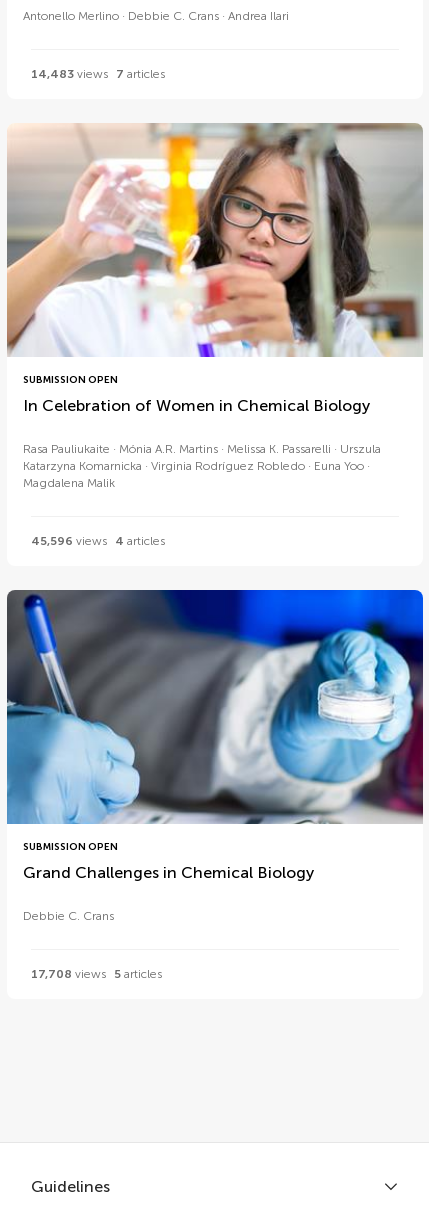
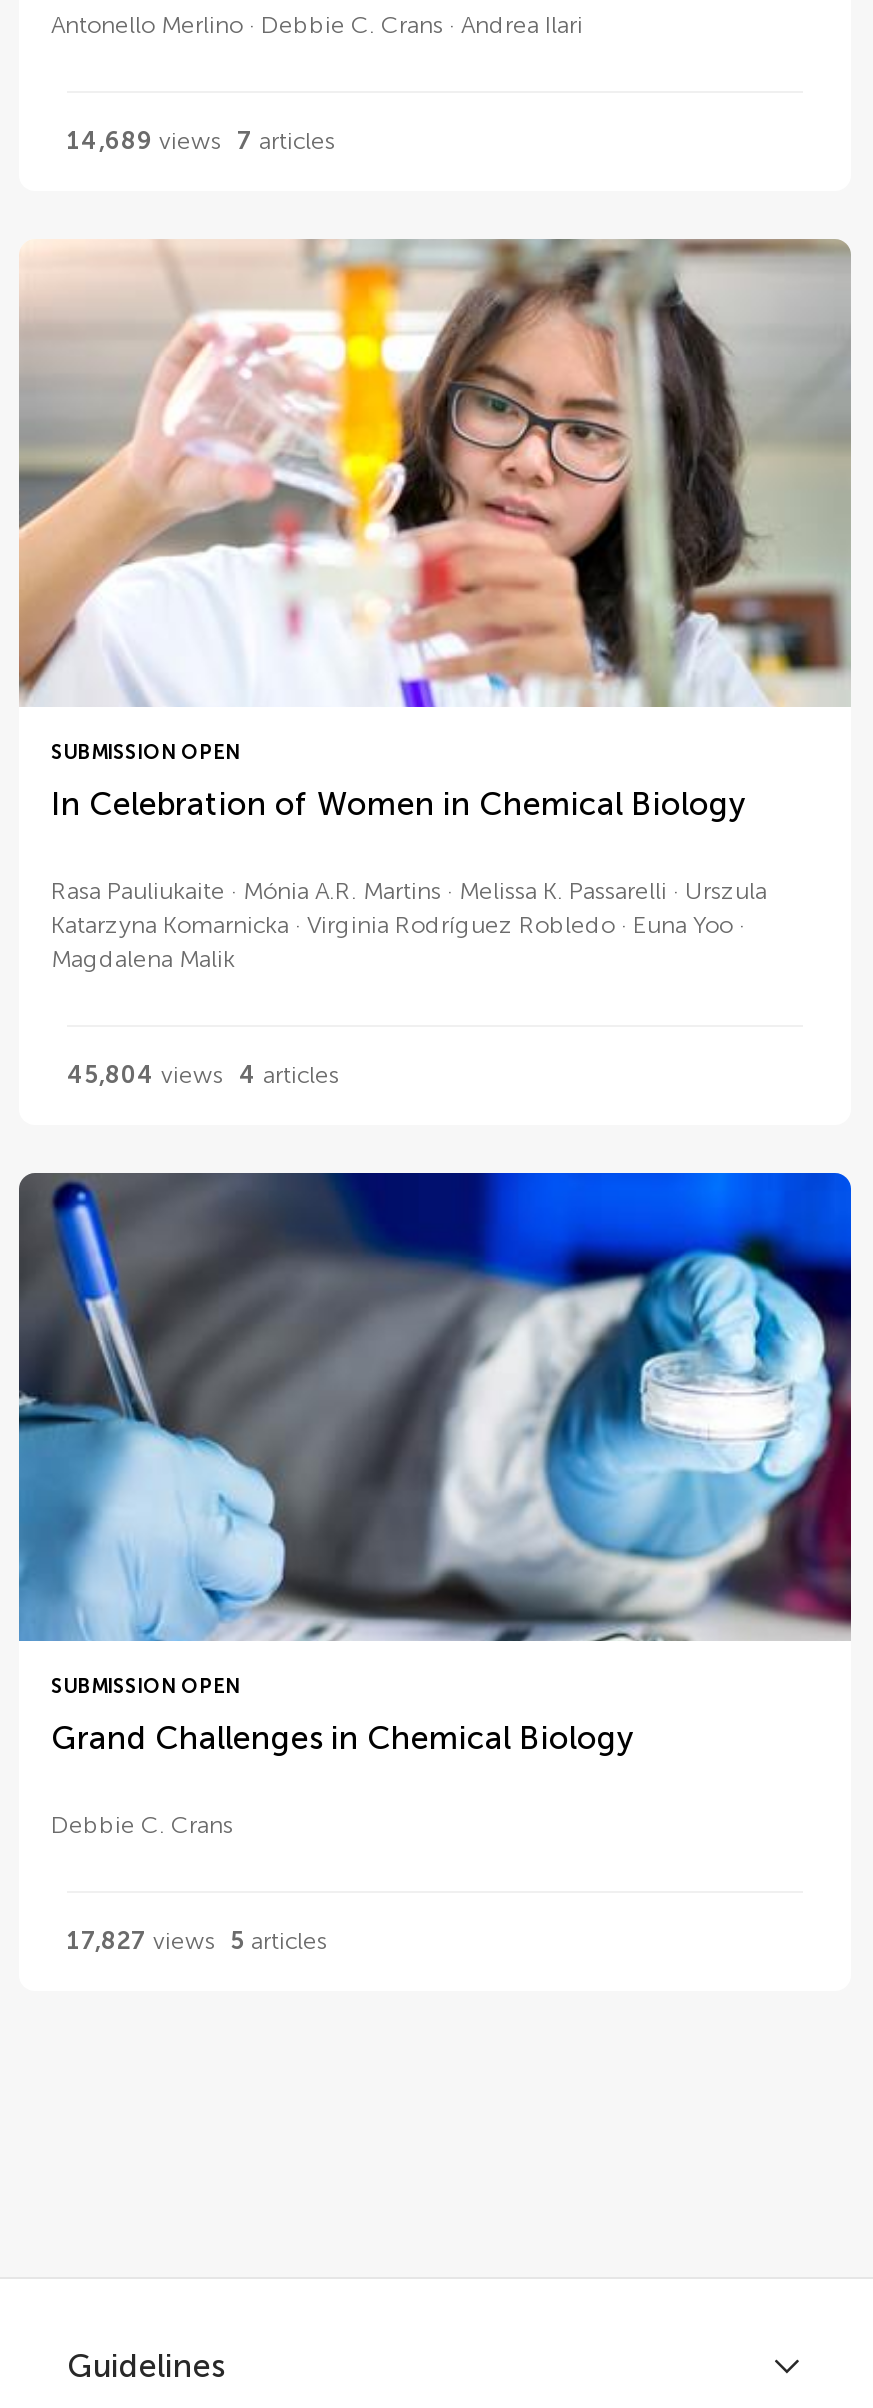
[31,67,165,81] 14,483 views 7 articles -> [67,127,335,155] 14,689 views 7 articles
[31,534,165,548] 45,596 views 4 articles -> [67,1061,339,1089] 45,804 views 4 articles
[31,967,162,981] 17,708 views 5 articles -> [67,1927,327,1955] 17,827 views 5 articles

